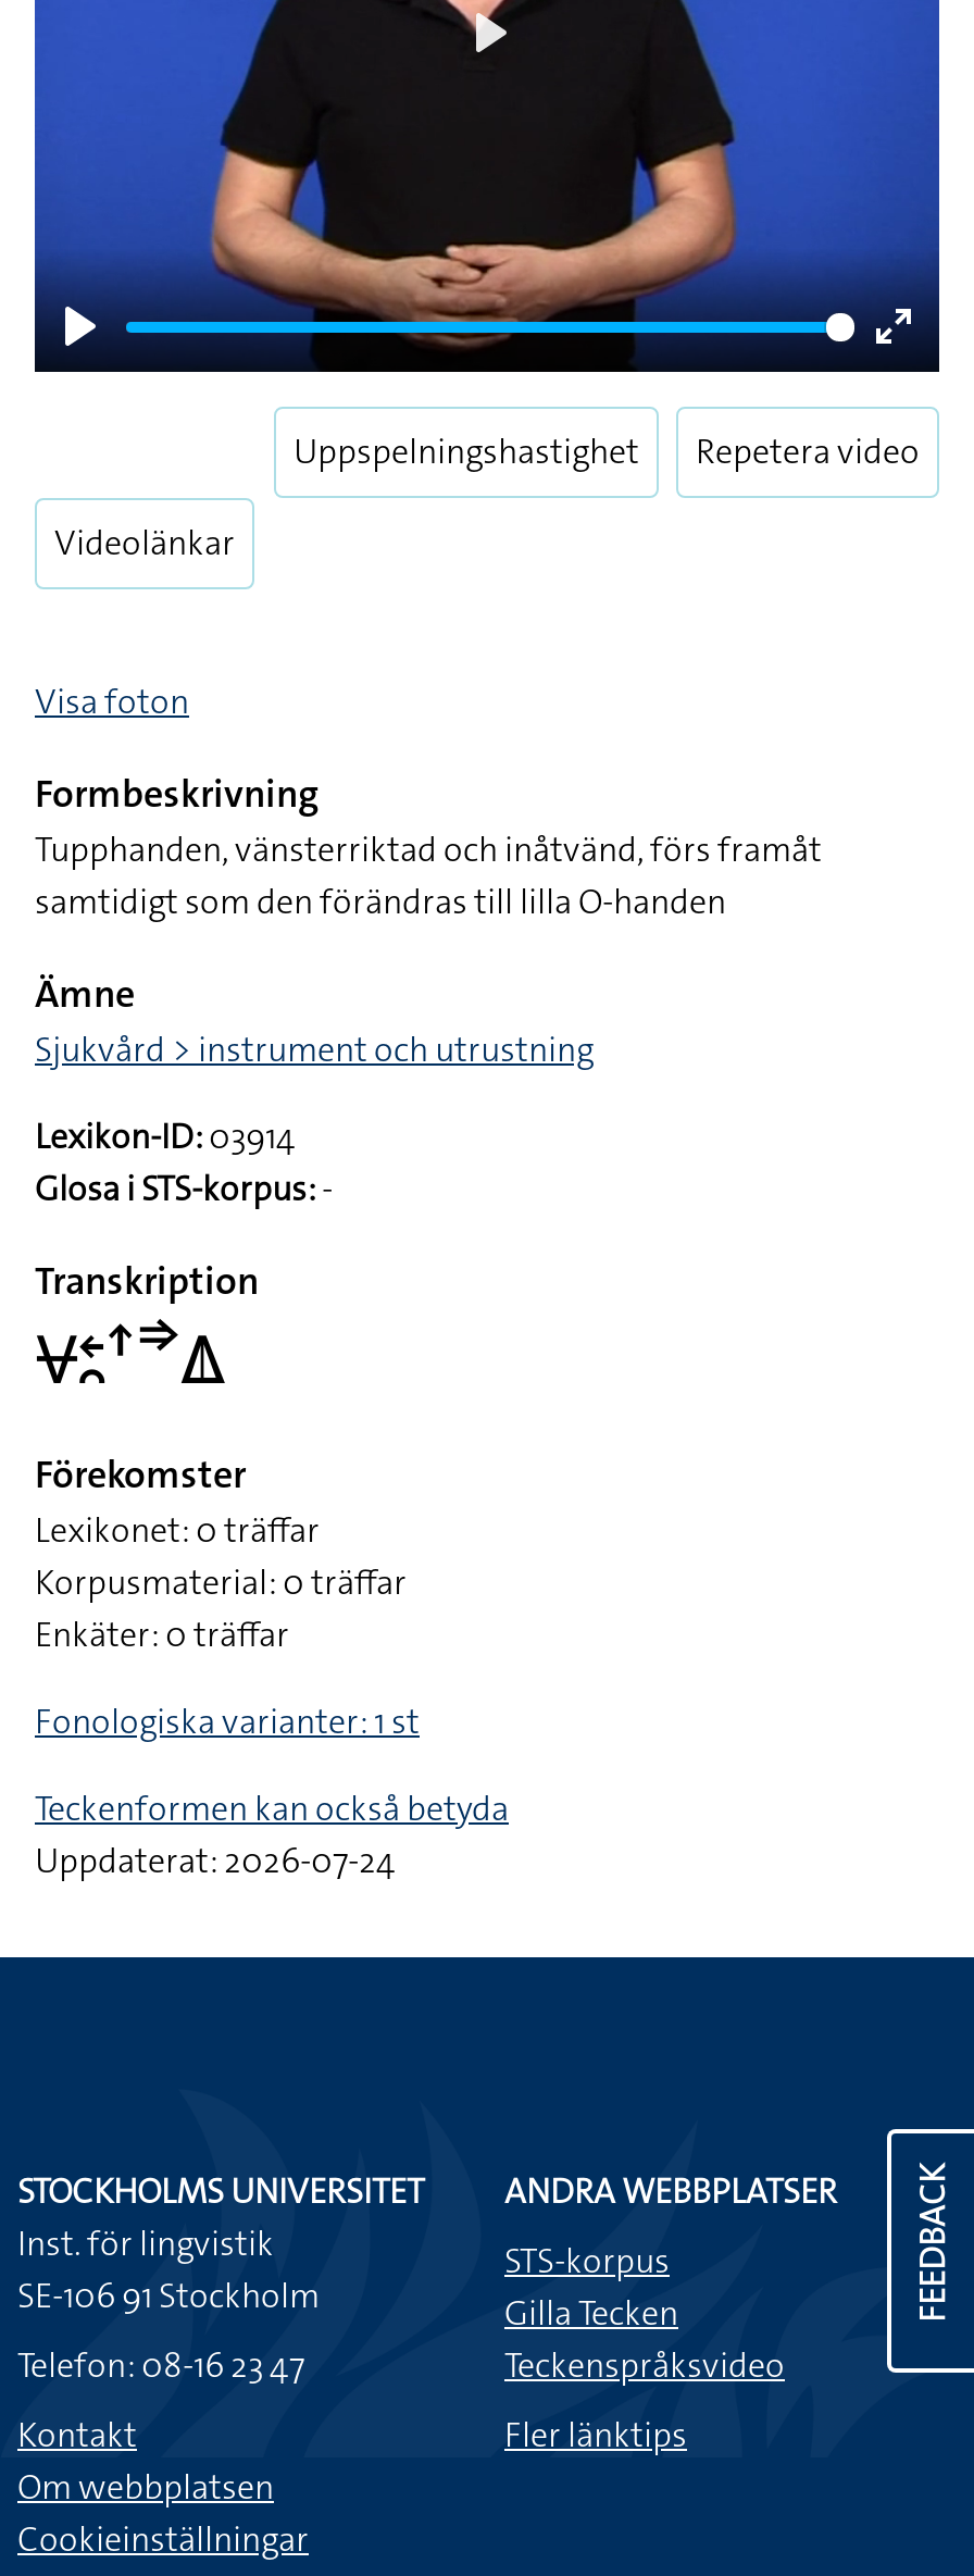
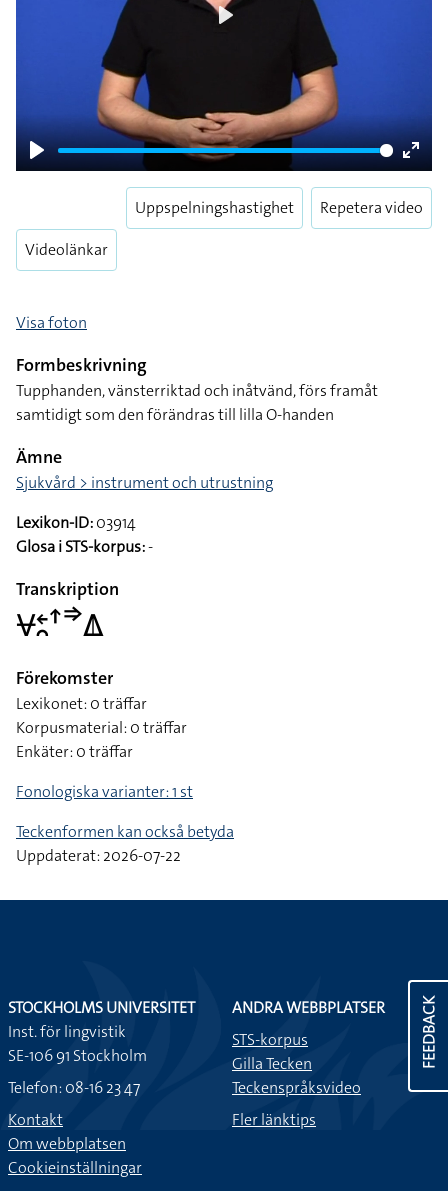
[35,1838,396,1883] Uppdaterat: 2026-07-24 -> [16,845,181,866] Uppdaterat: 2026-07-22

